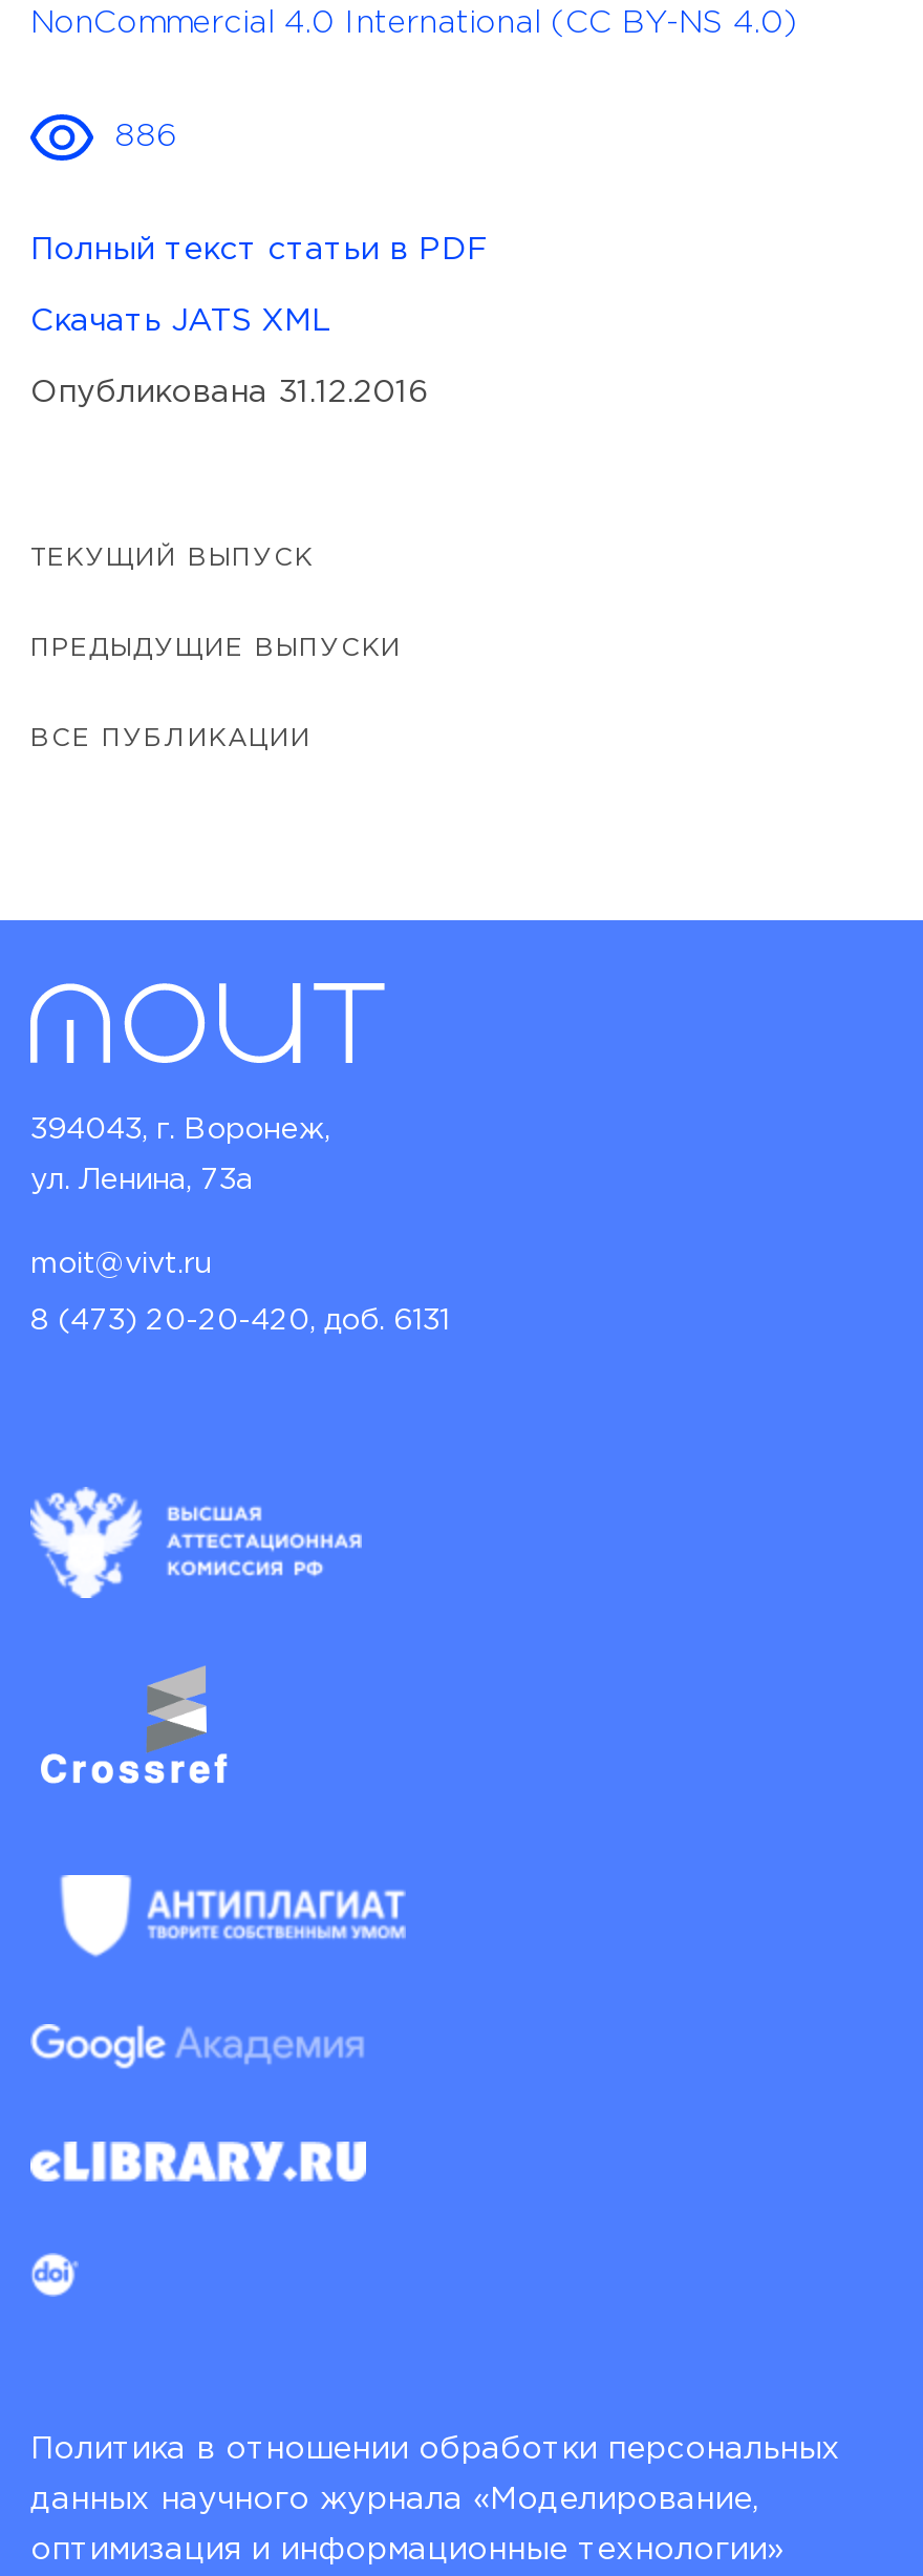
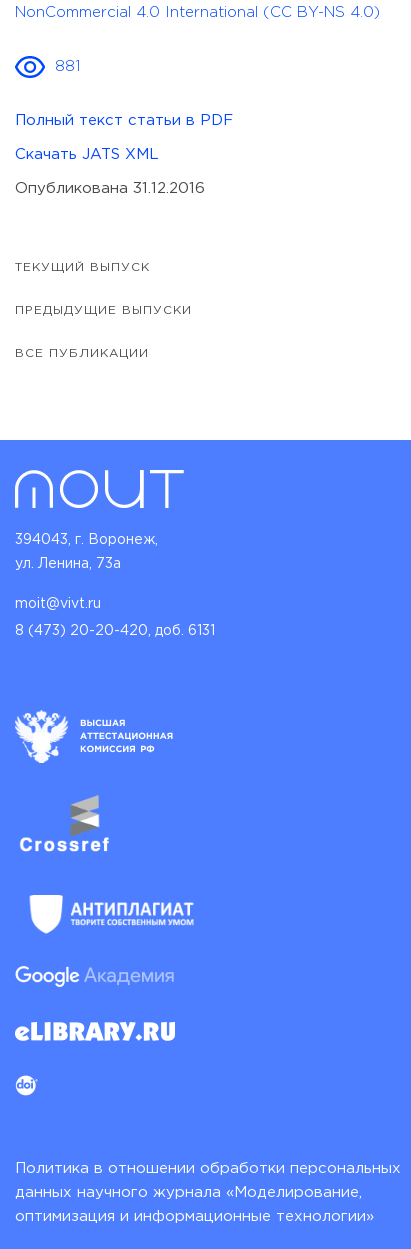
[114,123,177,150] 886 -> [55,60,80,73] 881

